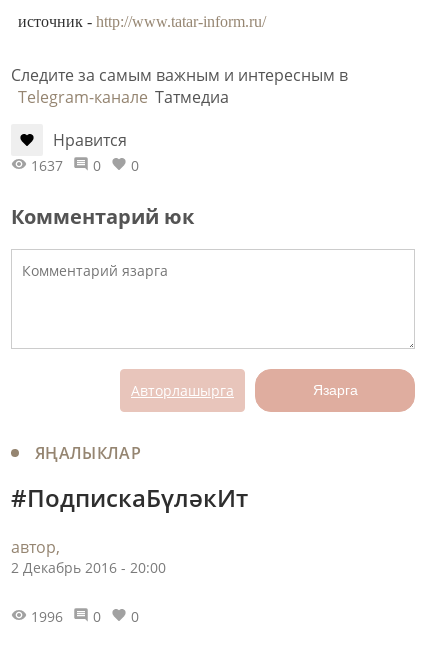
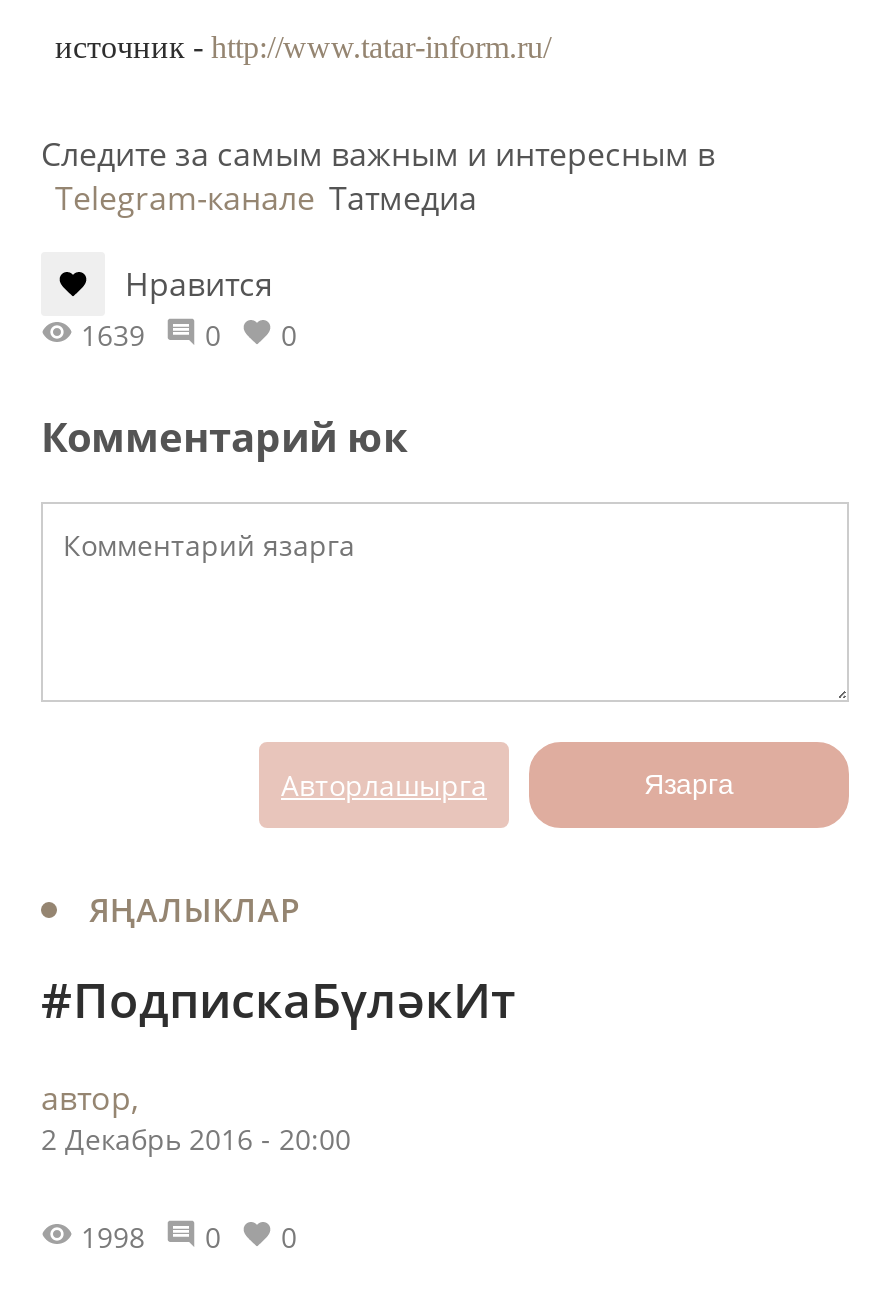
[31,155,139,174] 1637 0 0 -> [81,315,297,353] 1639 0 0
[31,606,139,625] 1996 0 0 -> [81,1217,297,1255] 1998 0 0

